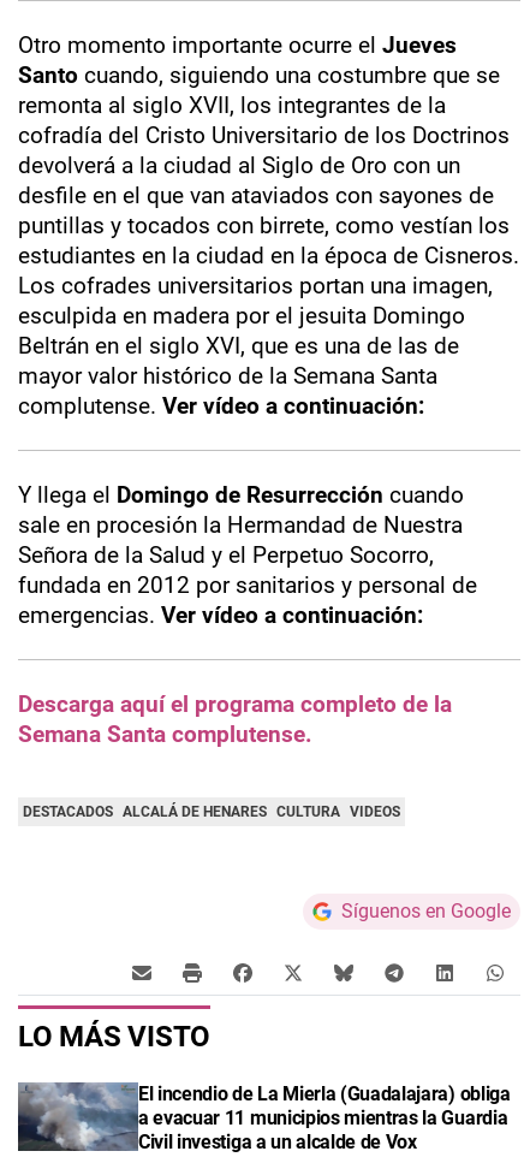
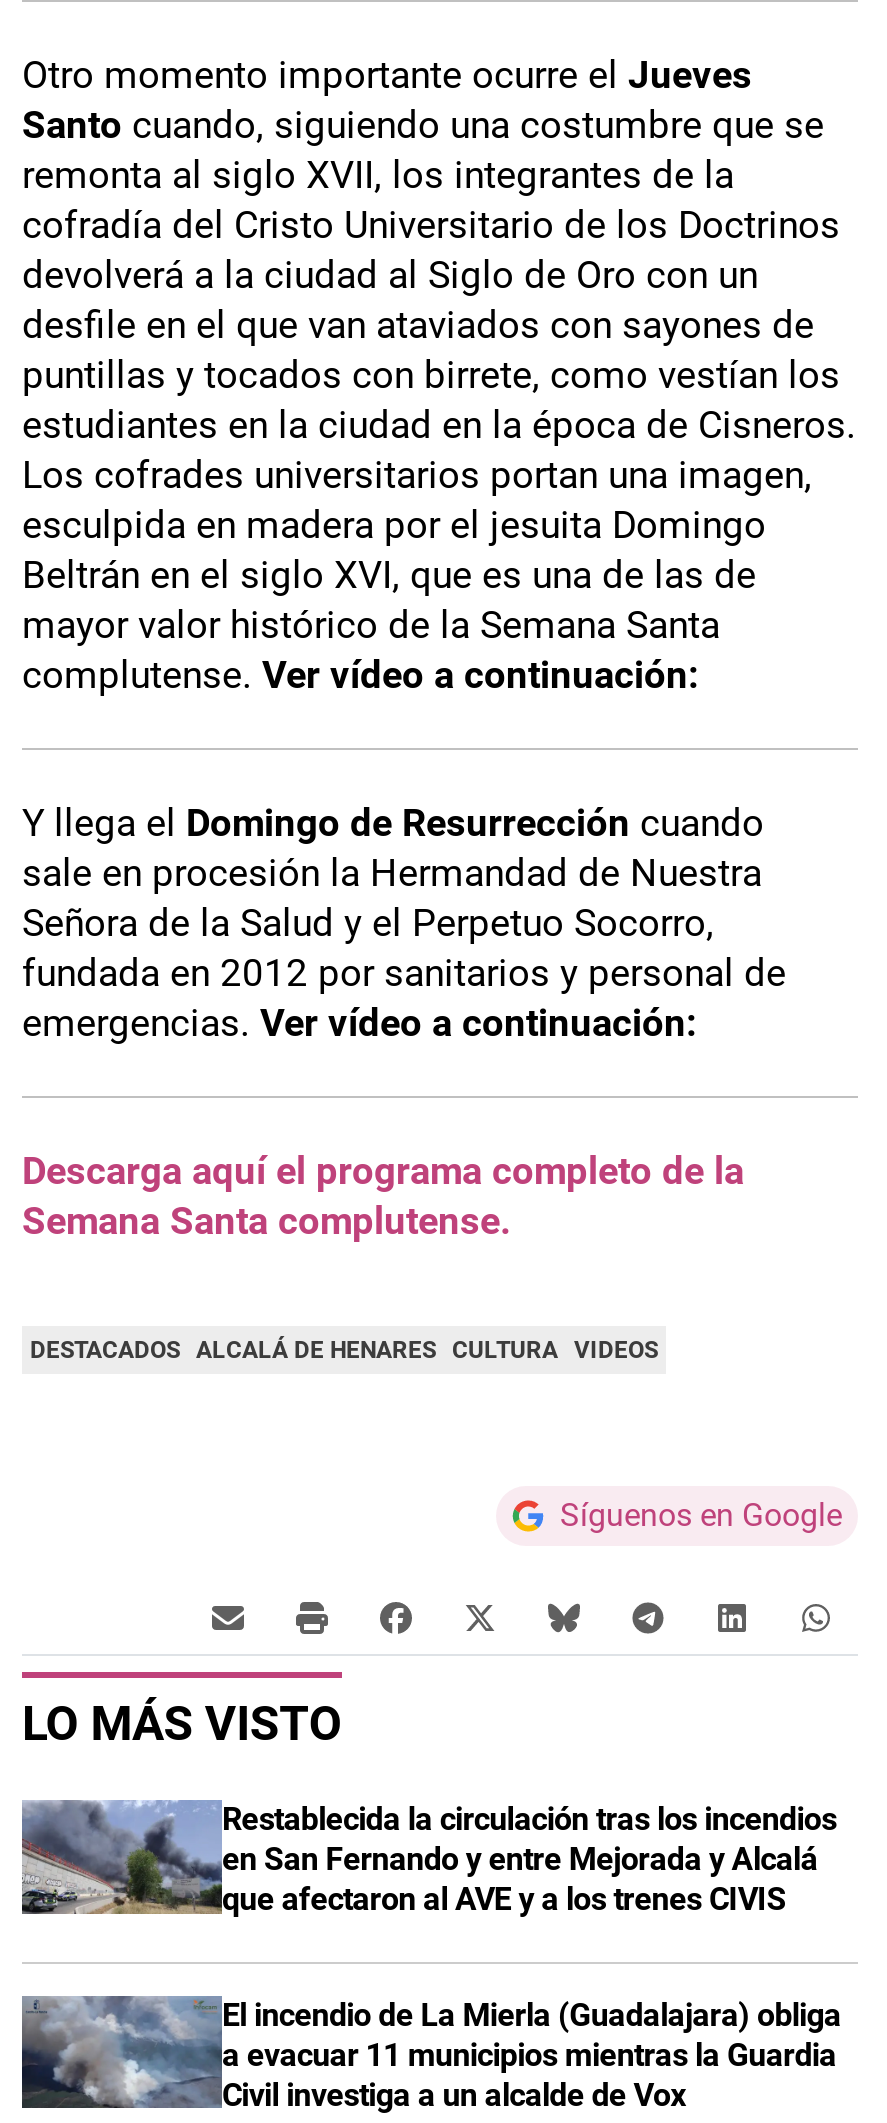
none -> [20,1800,837,1919] [image] | Restablecida la circulación tras los incendios | en San Fernando y entre Mejorada y Alcalá | que afectaron al AVE y a los trenes CIVIS

